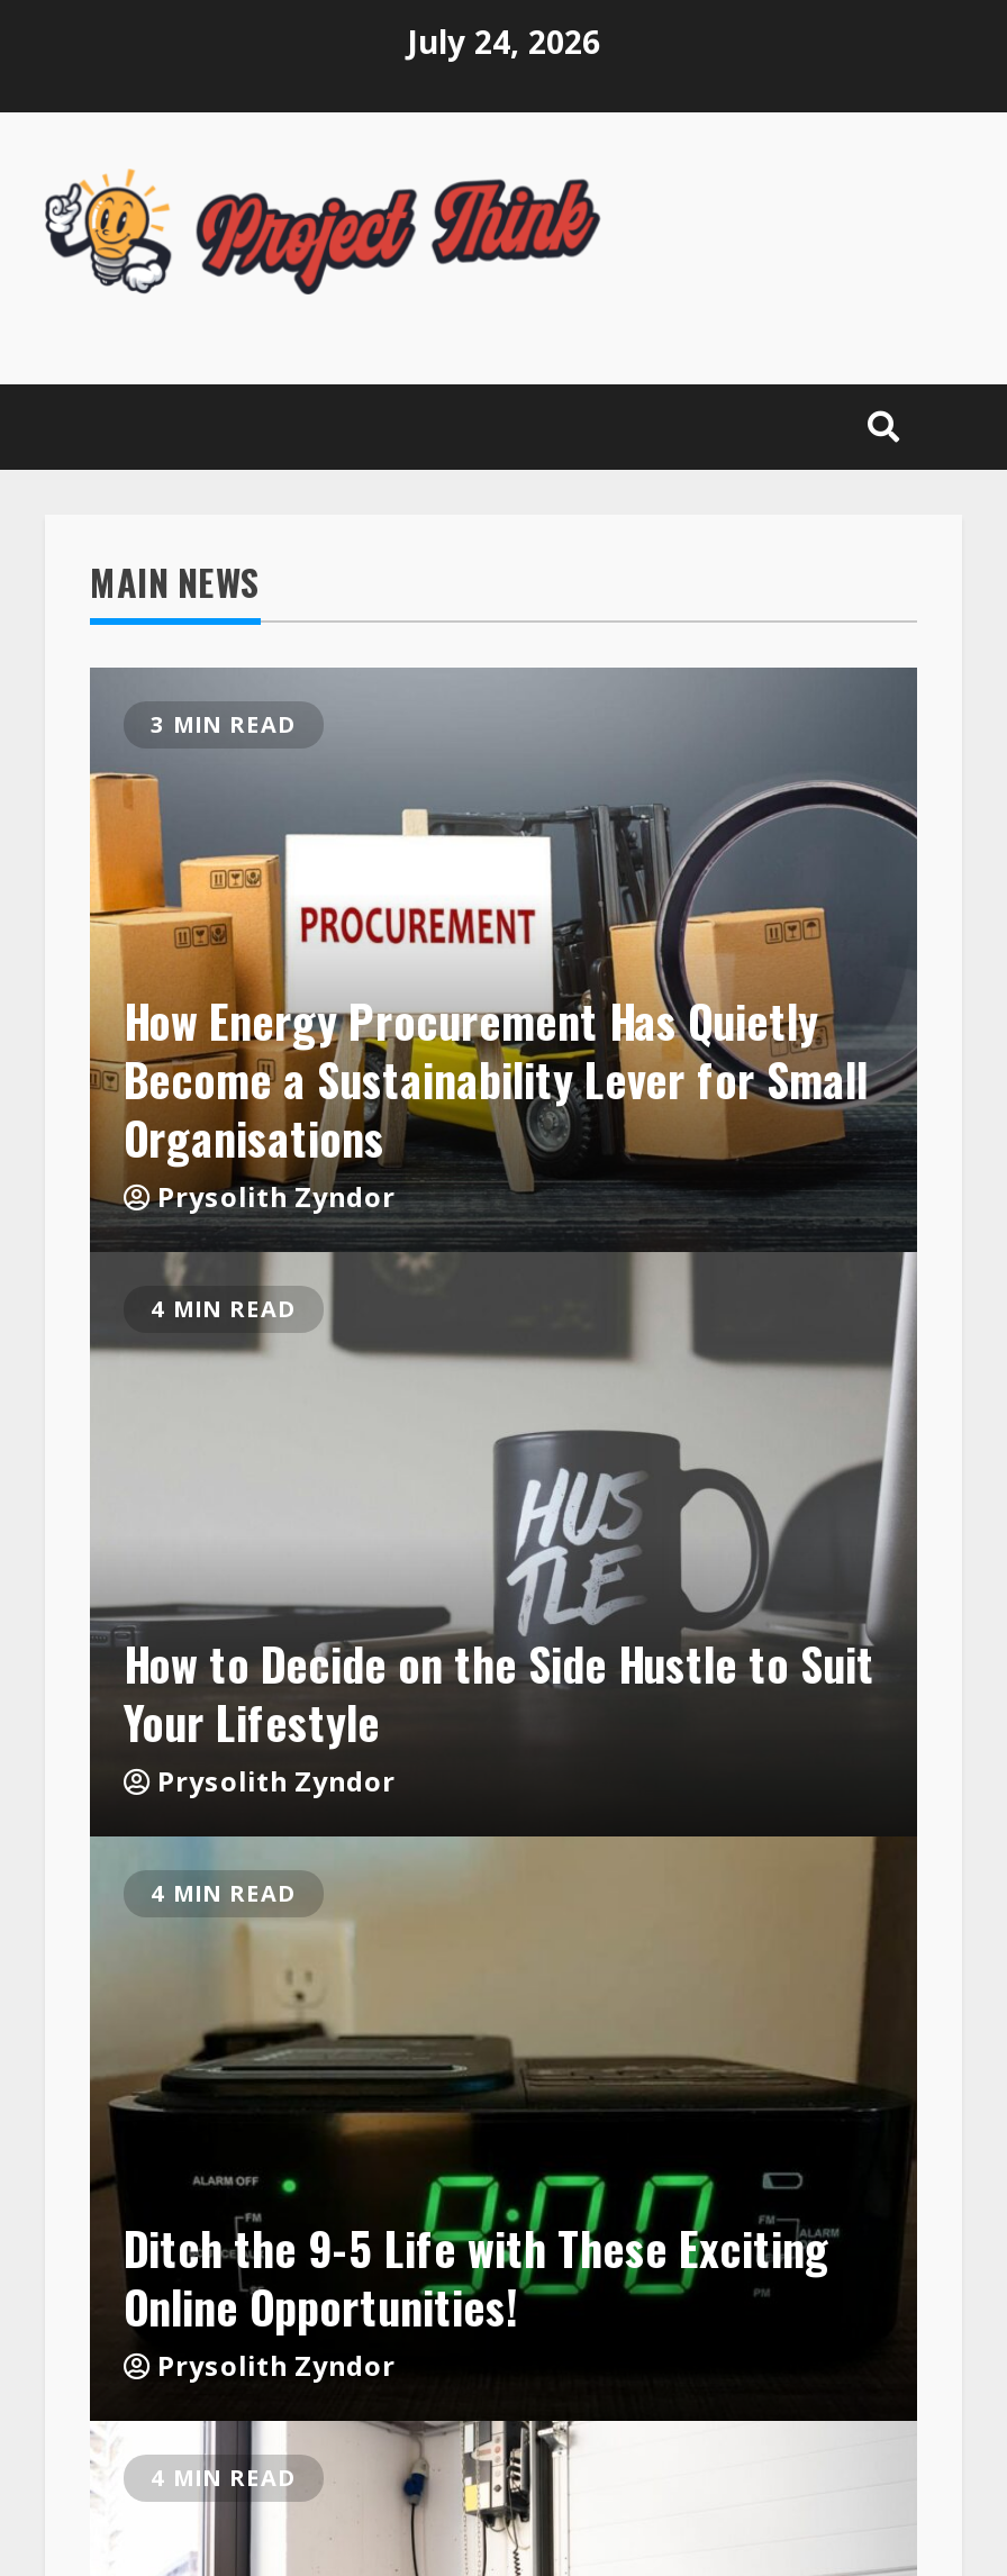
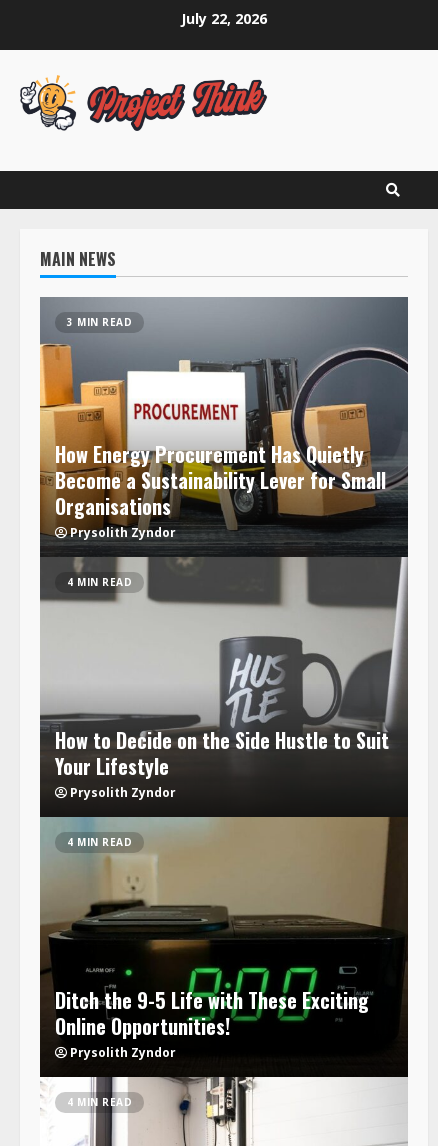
[407,19,600,62] July 24, 2026 -> [181,8,267,27] July 22, 2026

